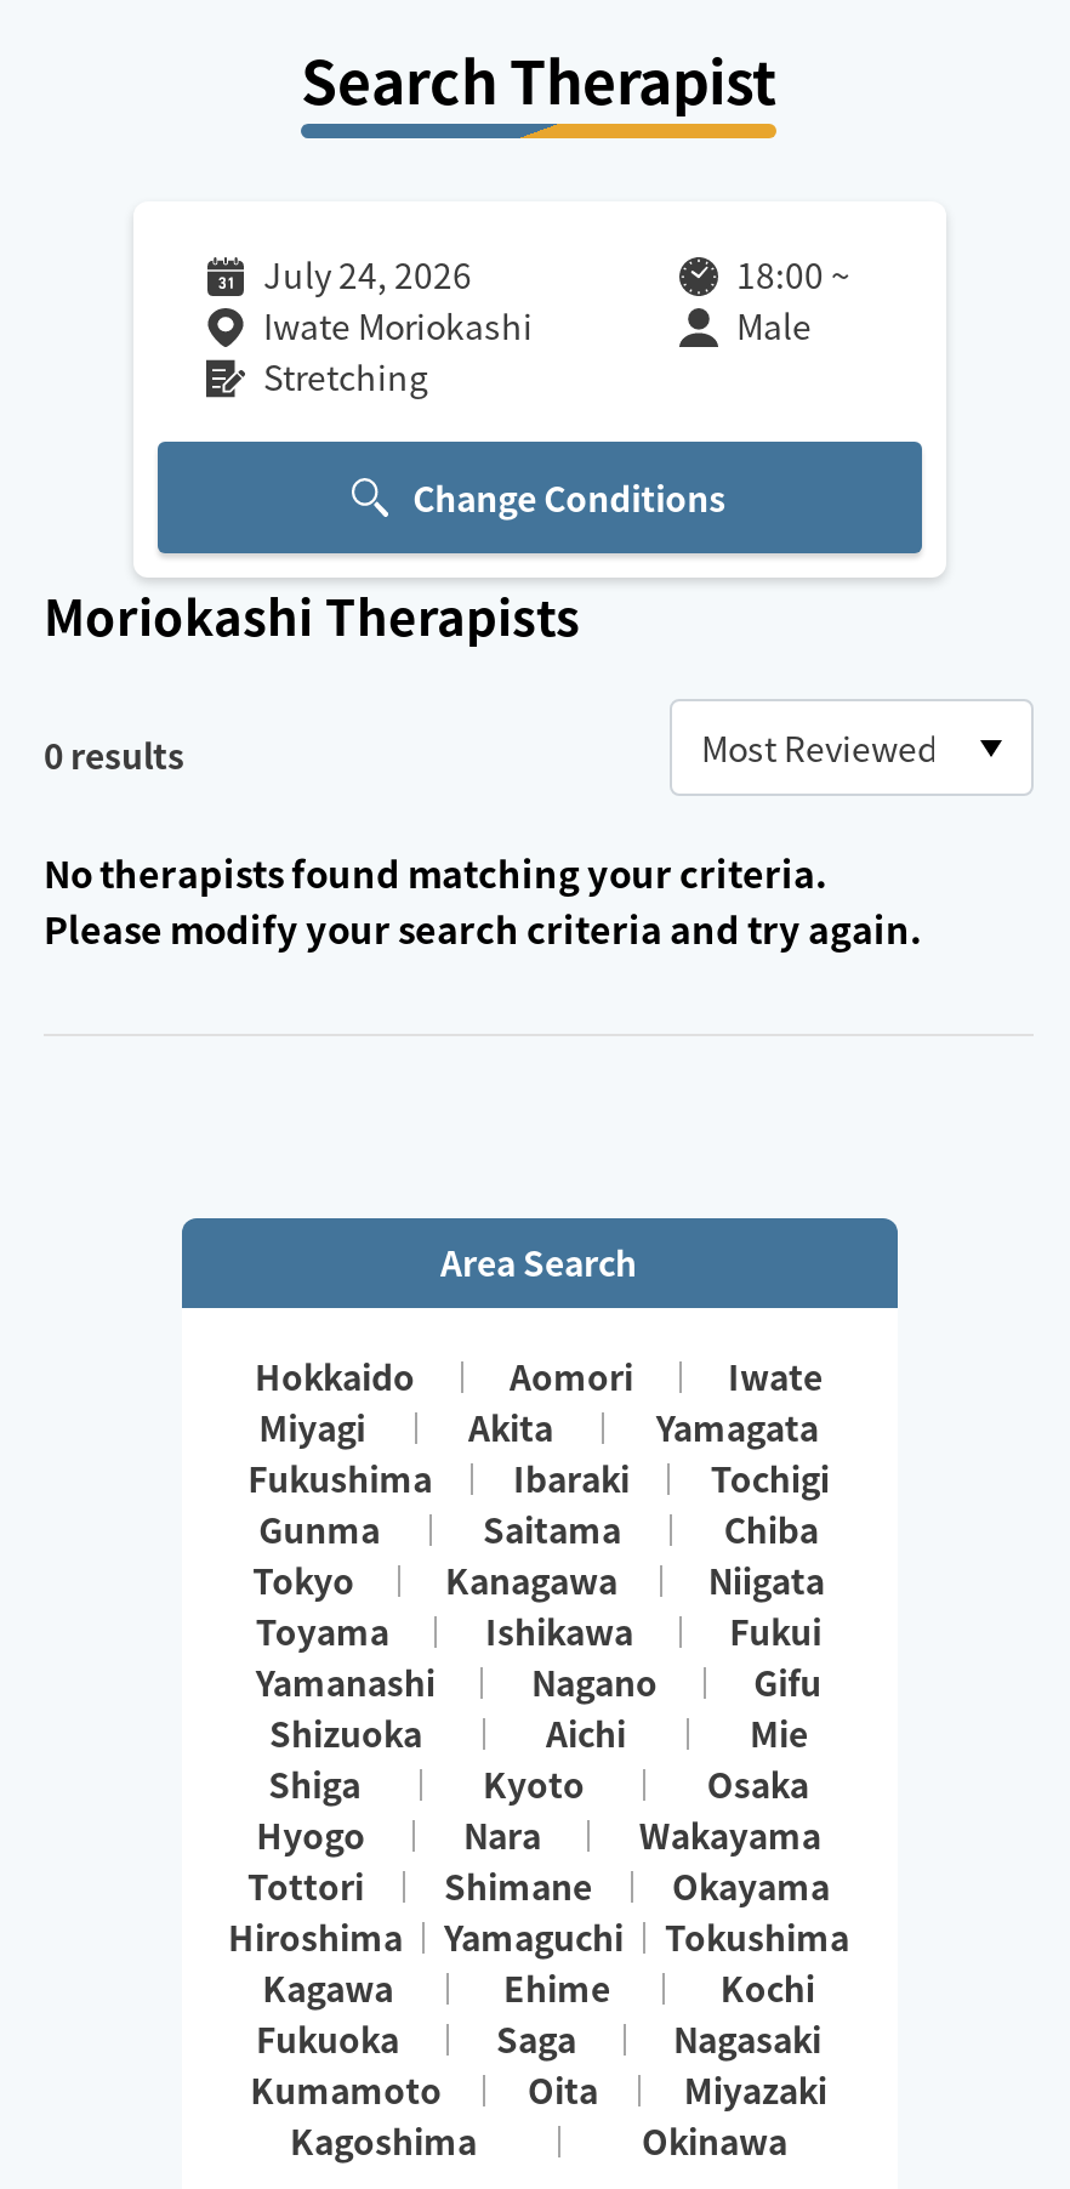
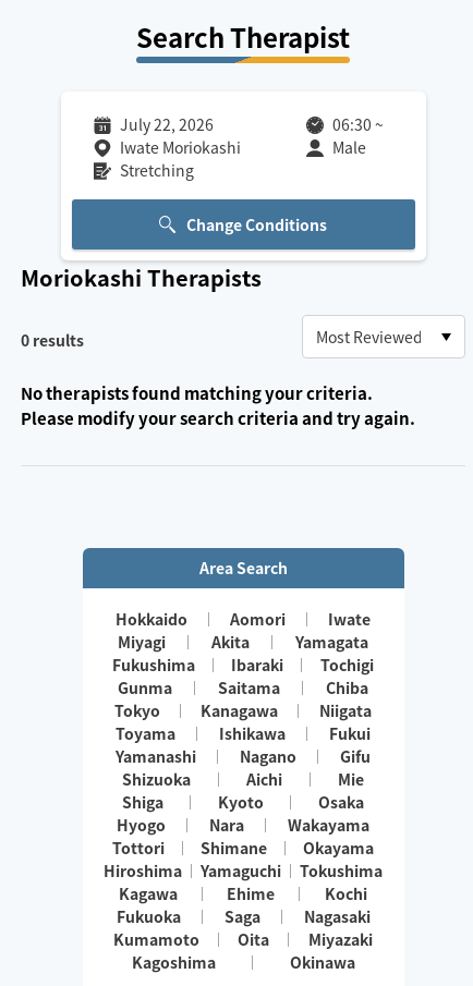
[263,250,472,298] July 24, 2026 -> [119,113,213,135] July 22, 2026
[736,250,850,298] 18:00 ~ -> [332,113,383,135] 06:30 ~

